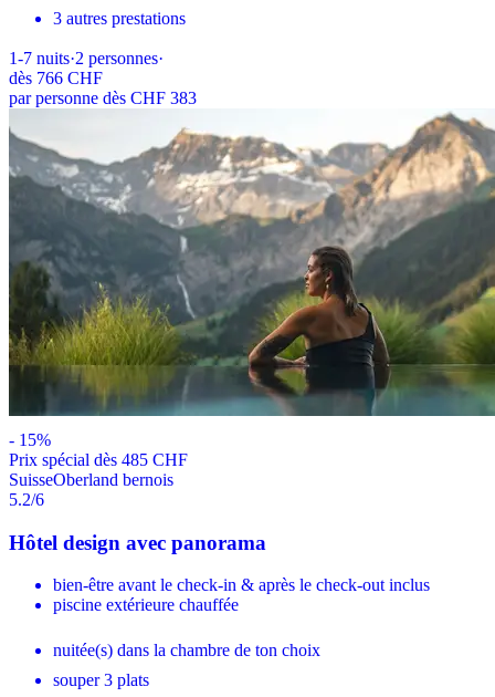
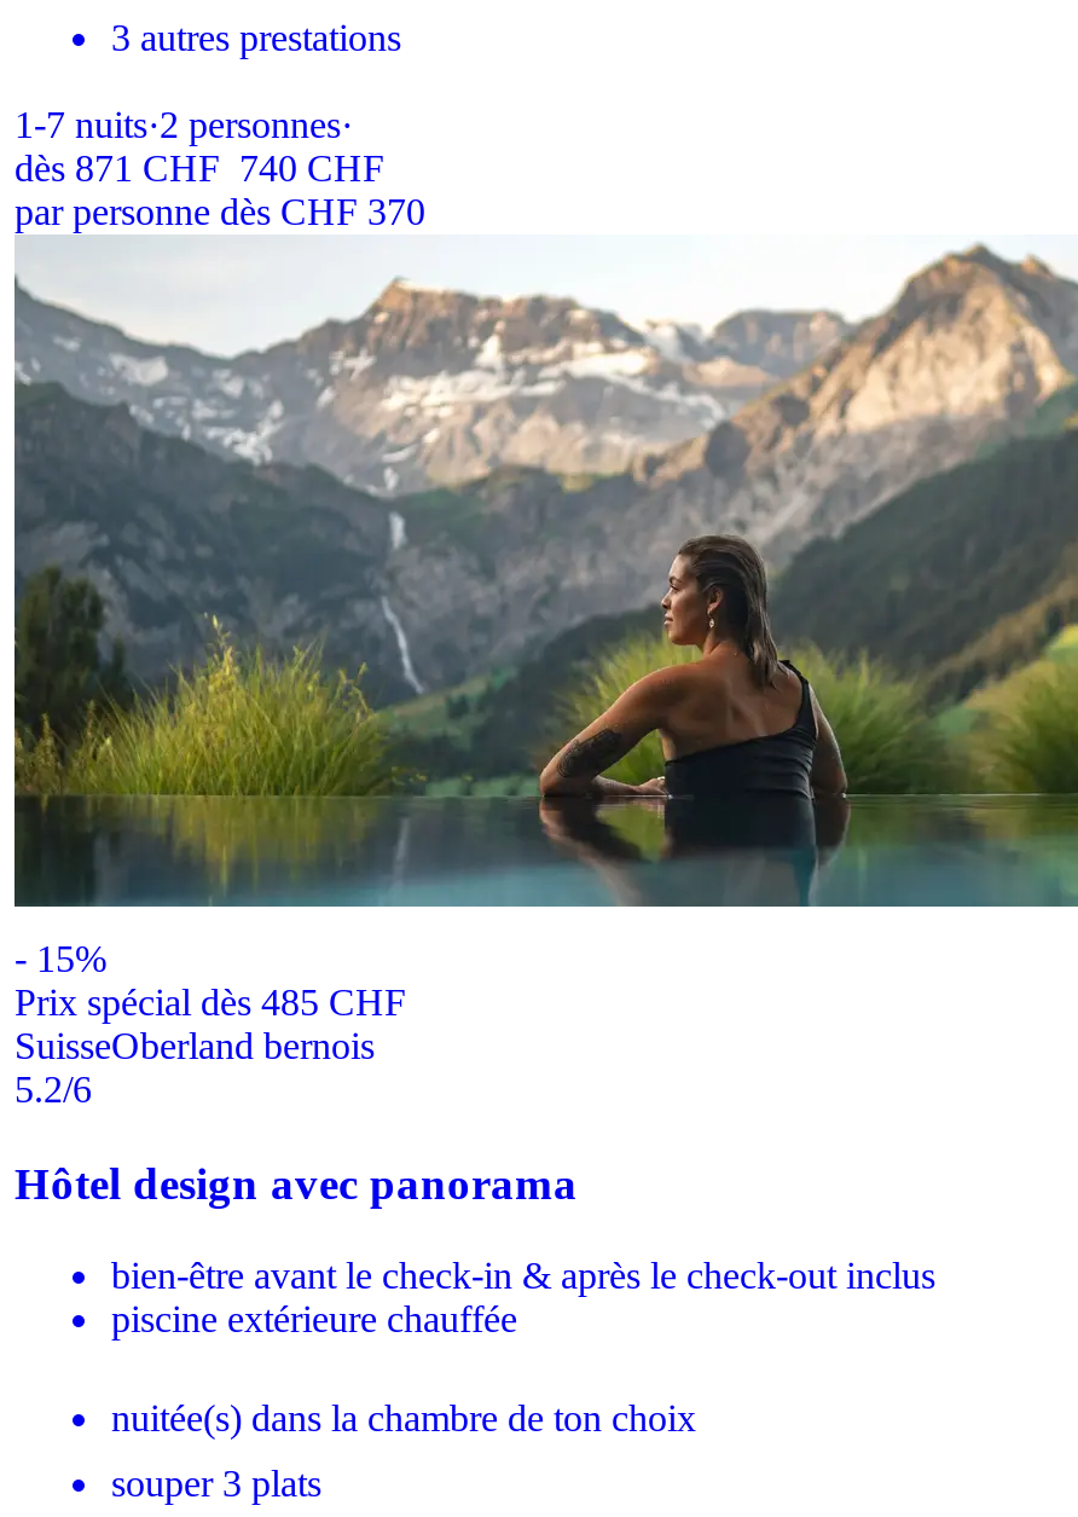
[9,68,197,107] dès 766 CHF | par personne dès CHF 383 -> [15,147,425,232] dès 871 CHF 740 CHF | par personne dès CHF 370

